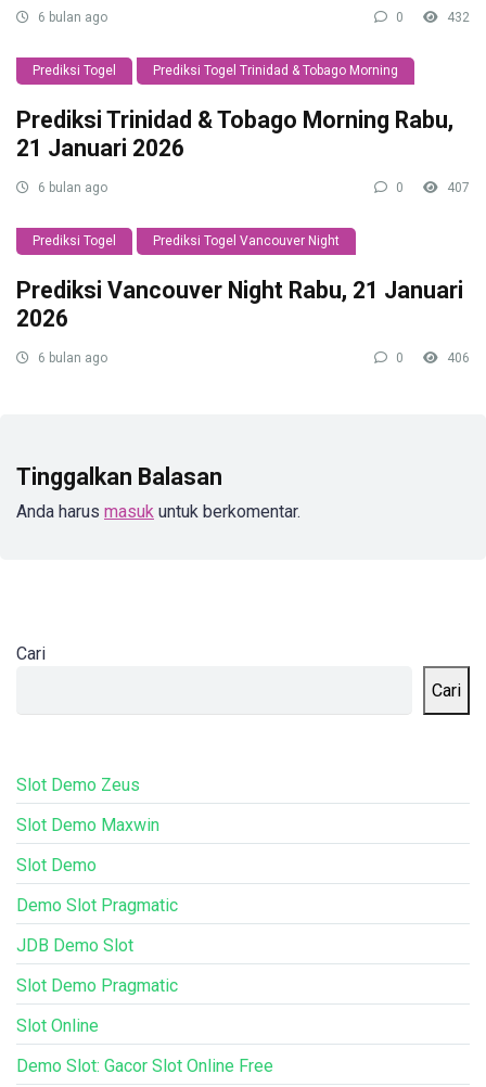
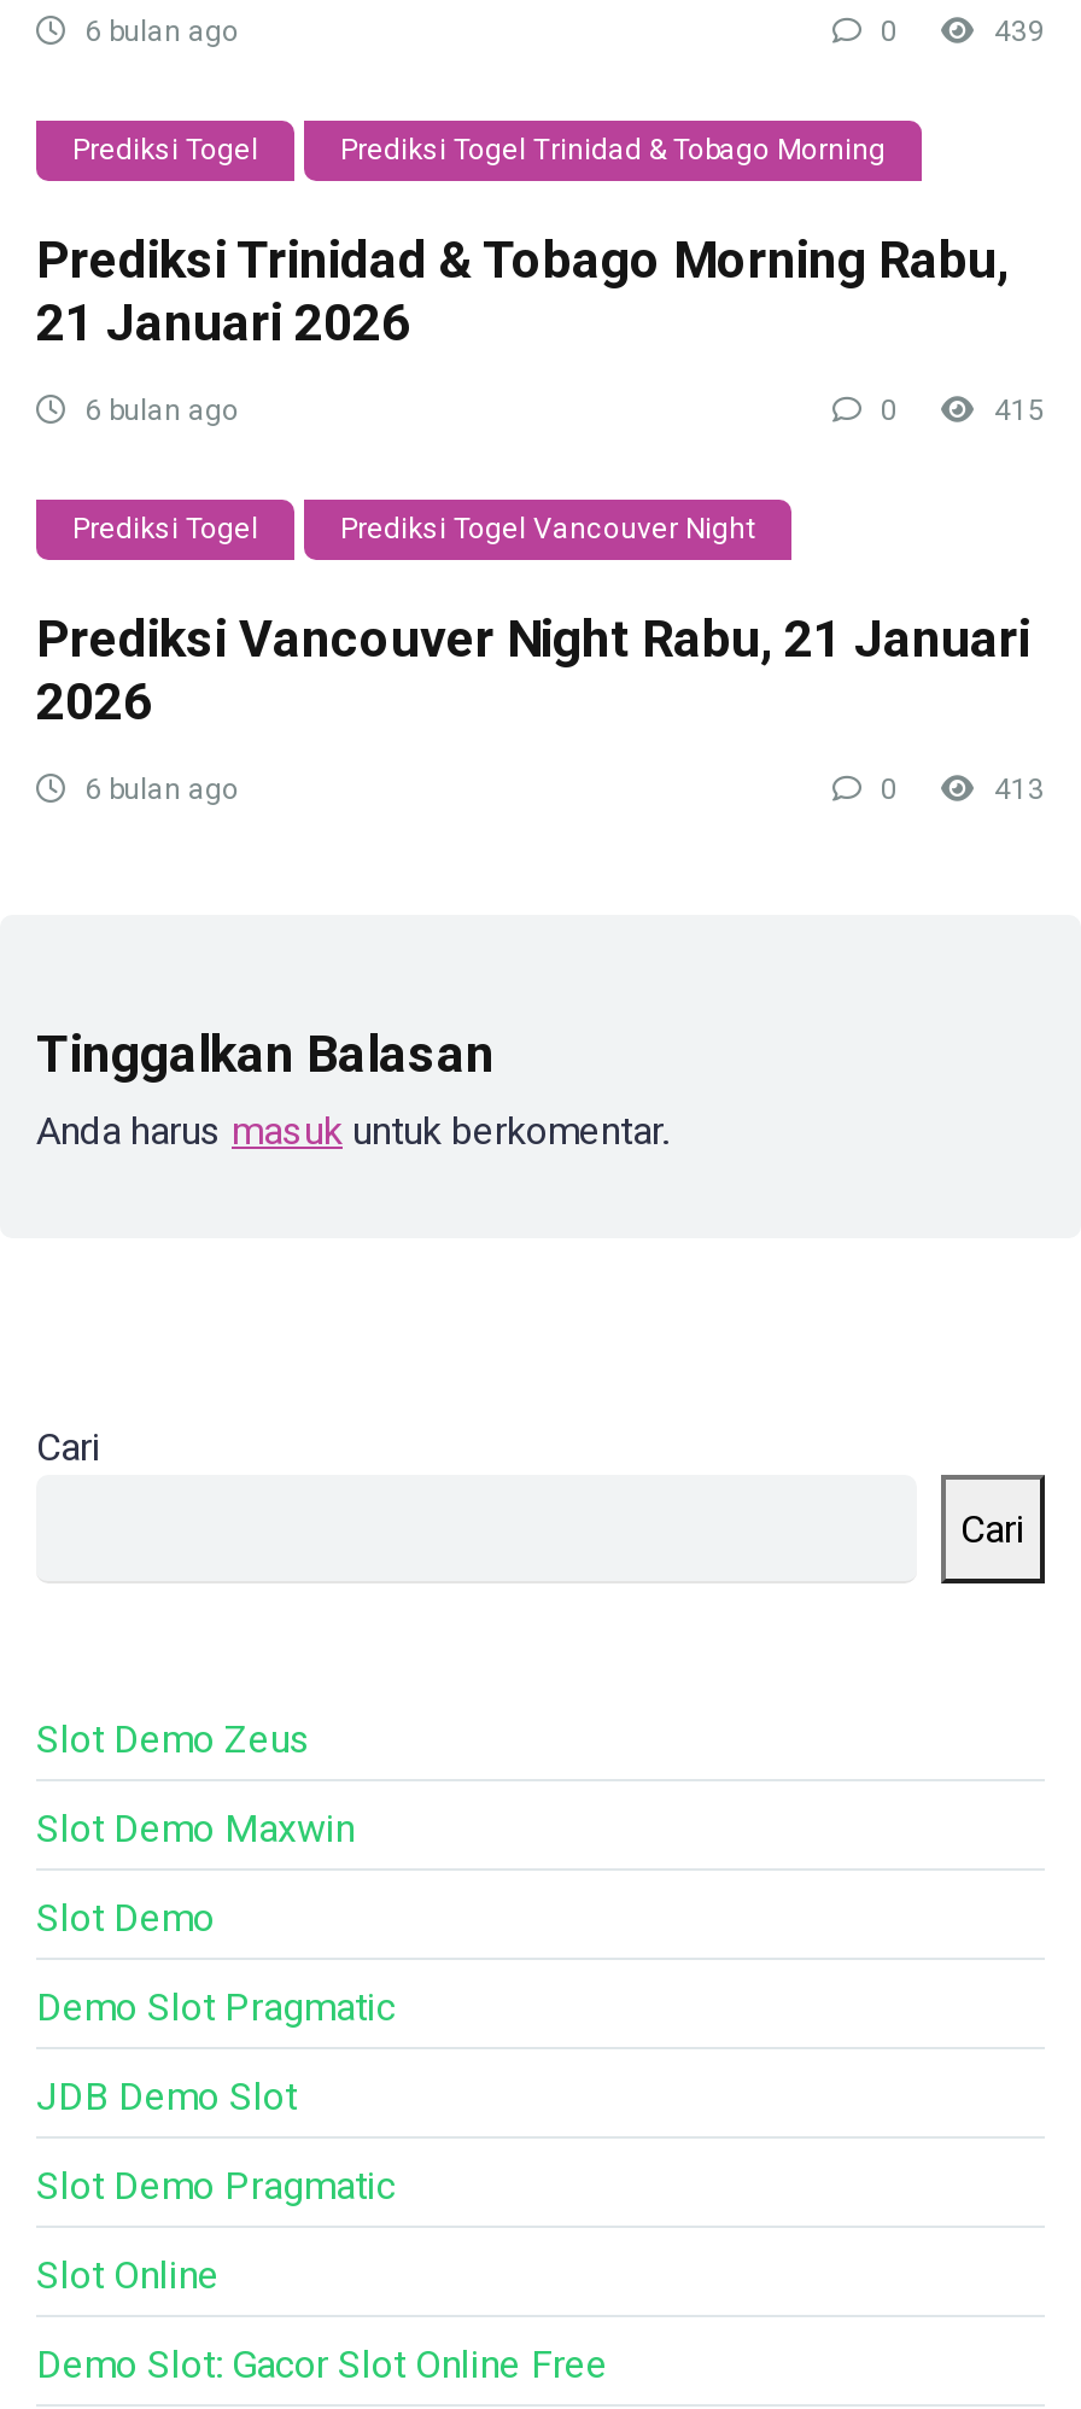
[444,10,470,25] 432 -> [987,14,1045,48] 439
[444,180,470,195] 407 -> [987,393,1045,427] 415
[444,350,470,365] 406 -> [987,772,1045,806] 413

